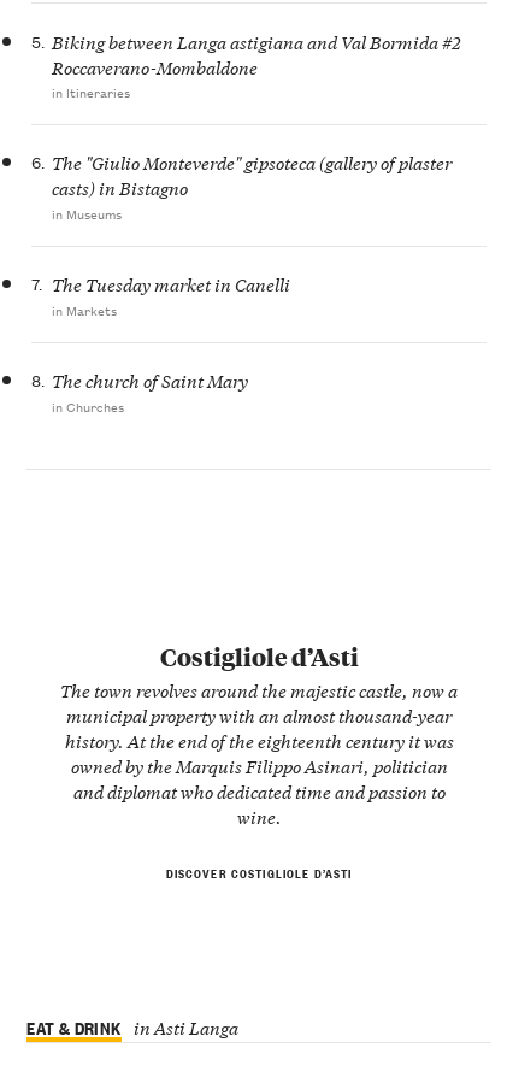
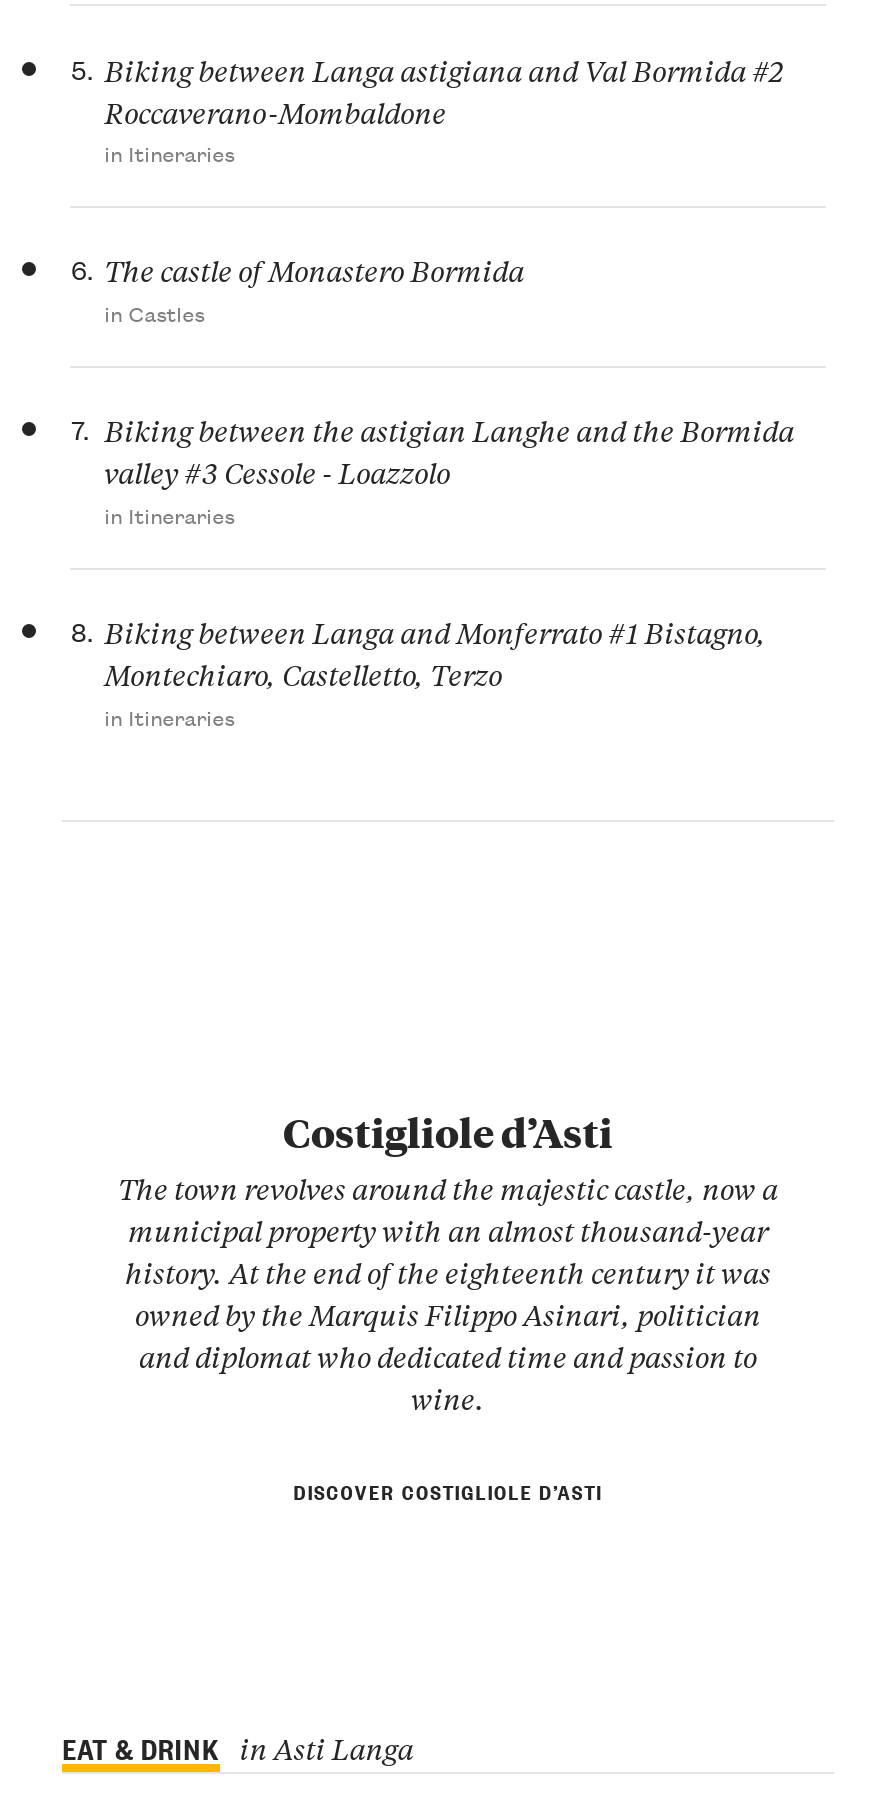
[32,150,452,224] 6. The "Giulio Monteverde" gipsoteca (gallery of plaster | casts) in Bistagno | in Museums -> [71,249,524,330] 6. The castle of Monastero Bormida | in Castles
[32,272,290,320] 7. The Tuesday market in Canelli | in Markets -> [71,409,794,532] 7. Biking between the astigian Langhe and the Bormida | valley #3 Cessole - Loazzolo | in Itineraries
[32,368,248,417] 8. The church of Saint Mary | in Churches -> [71,611,766,734] 8. Biking between Langa and Monferrato #1 Bistagno, | Montechiaro, Castelletto, Terzo | in Itineraries

